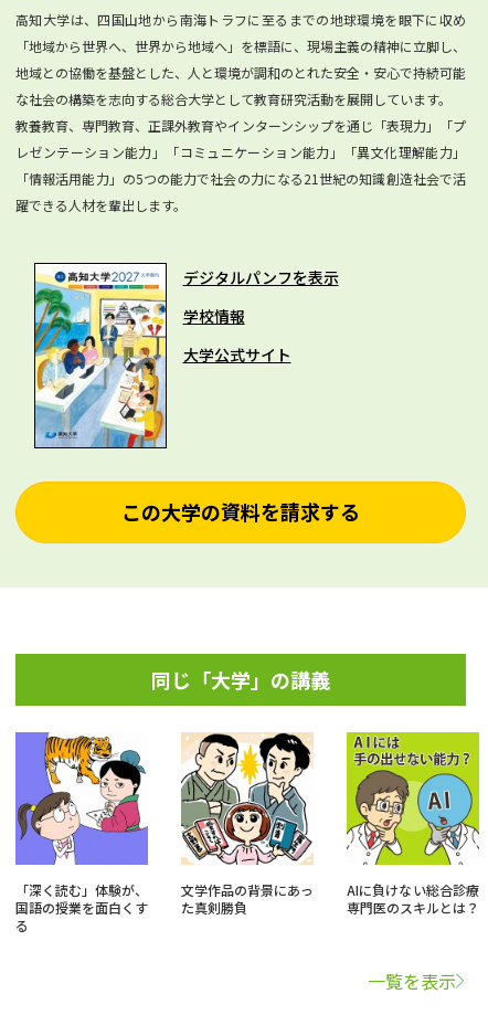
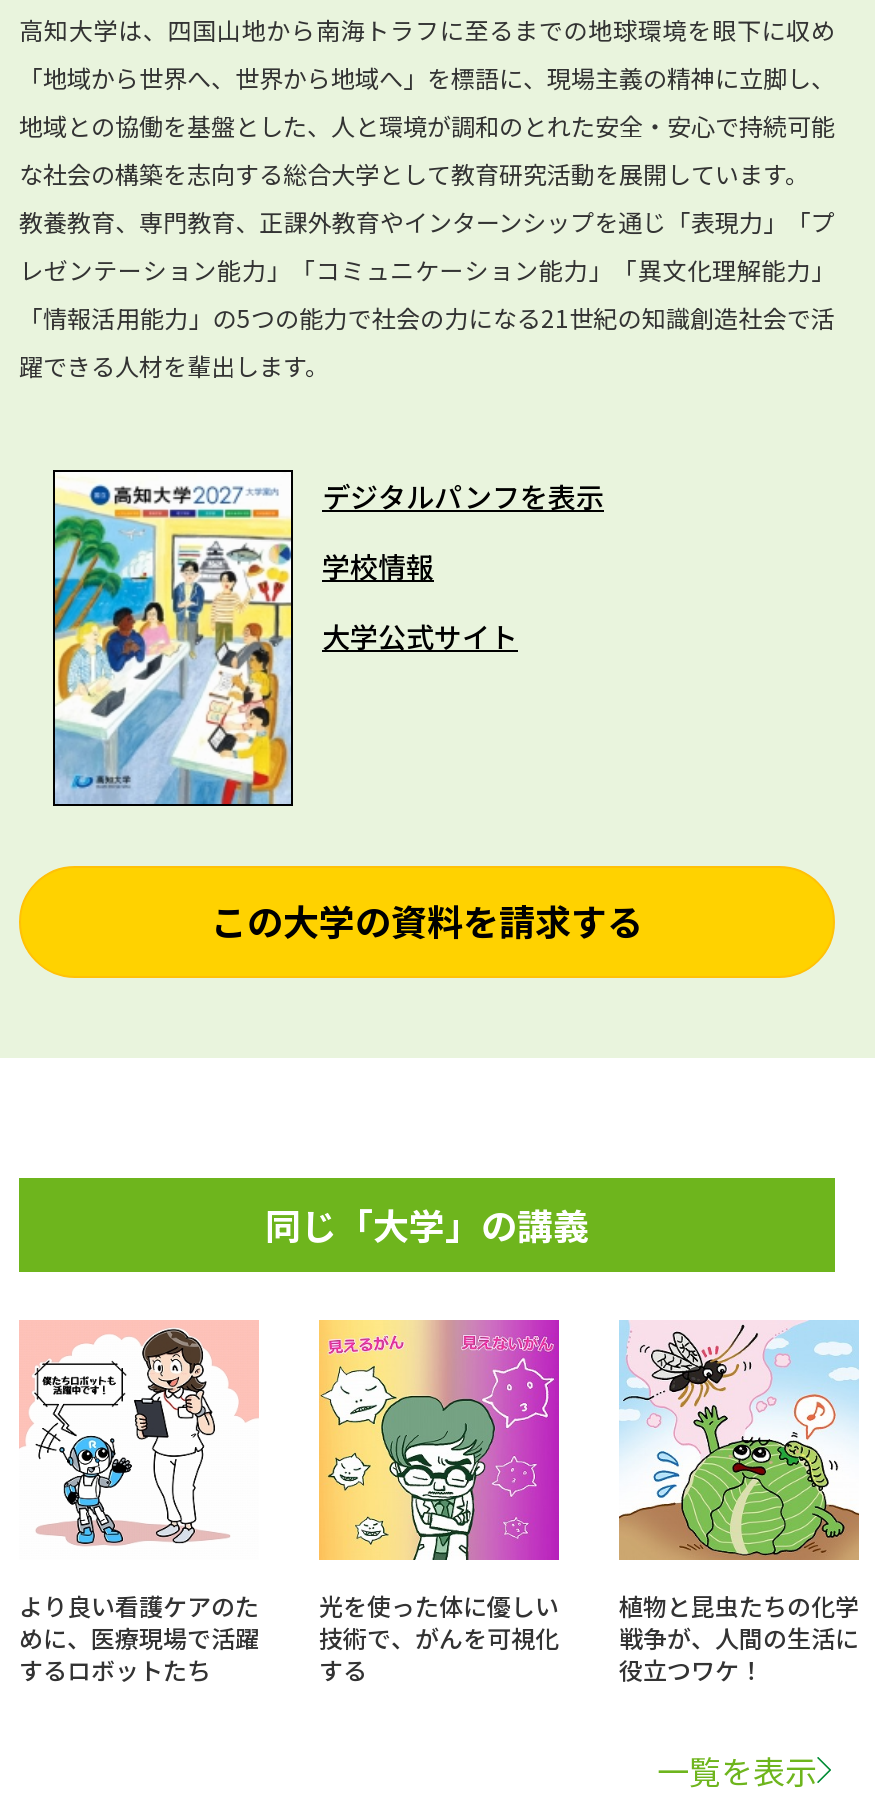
[14,731,149,934] [image] | 「深く読む」体験が、 | 国語の授業を面白くす | る -> [19,1320,259,1685] [image] | より良い看護ケアのた | めに、医療現場で活躍 | するロボットたち
[180,732,314,916] [image] | 文学作品の背景にあっ | た真剣勝負 -> [317,1318,561,1685] [image] | 光を使った体に優しい | 技術で、がんを可視化 | する
[346,731,480,916] [image] | AIに負けない総合診療 | 専門医のスキルとは？ -> [617,1320,861,1685] [image] | 植物と昆虫たちの化学 | 戦争が、人間の生活に | 役立つワケ！

